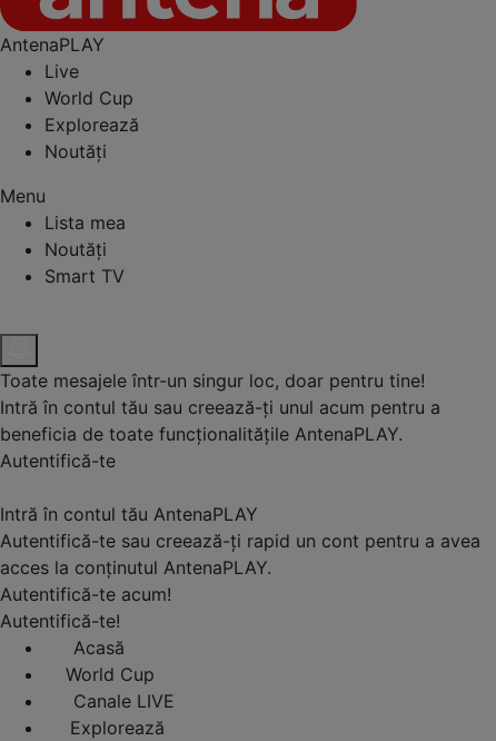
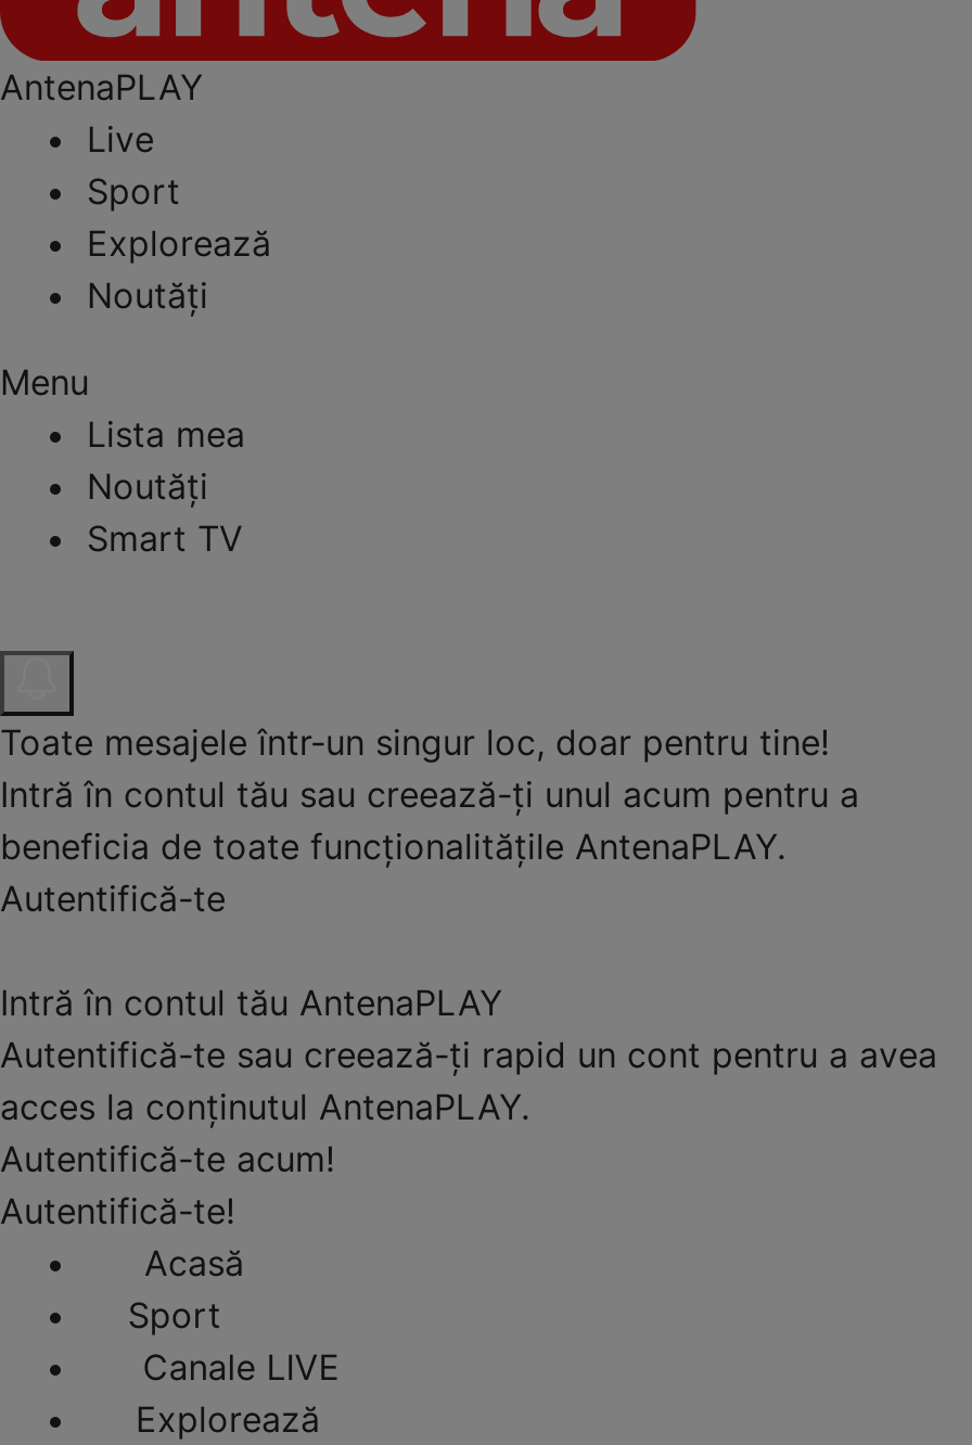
[44,86,133,109] World Cup -> [87,168,180,212] Sport
[65,663,154,685] World Cup -> [128,1292,221,1336] Sport

